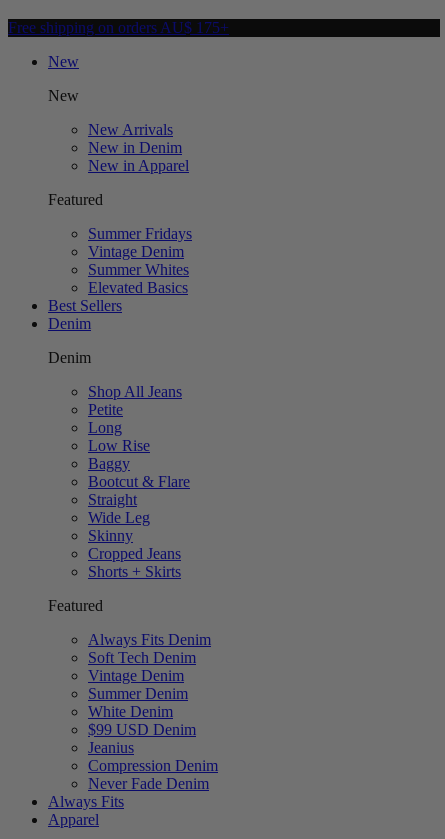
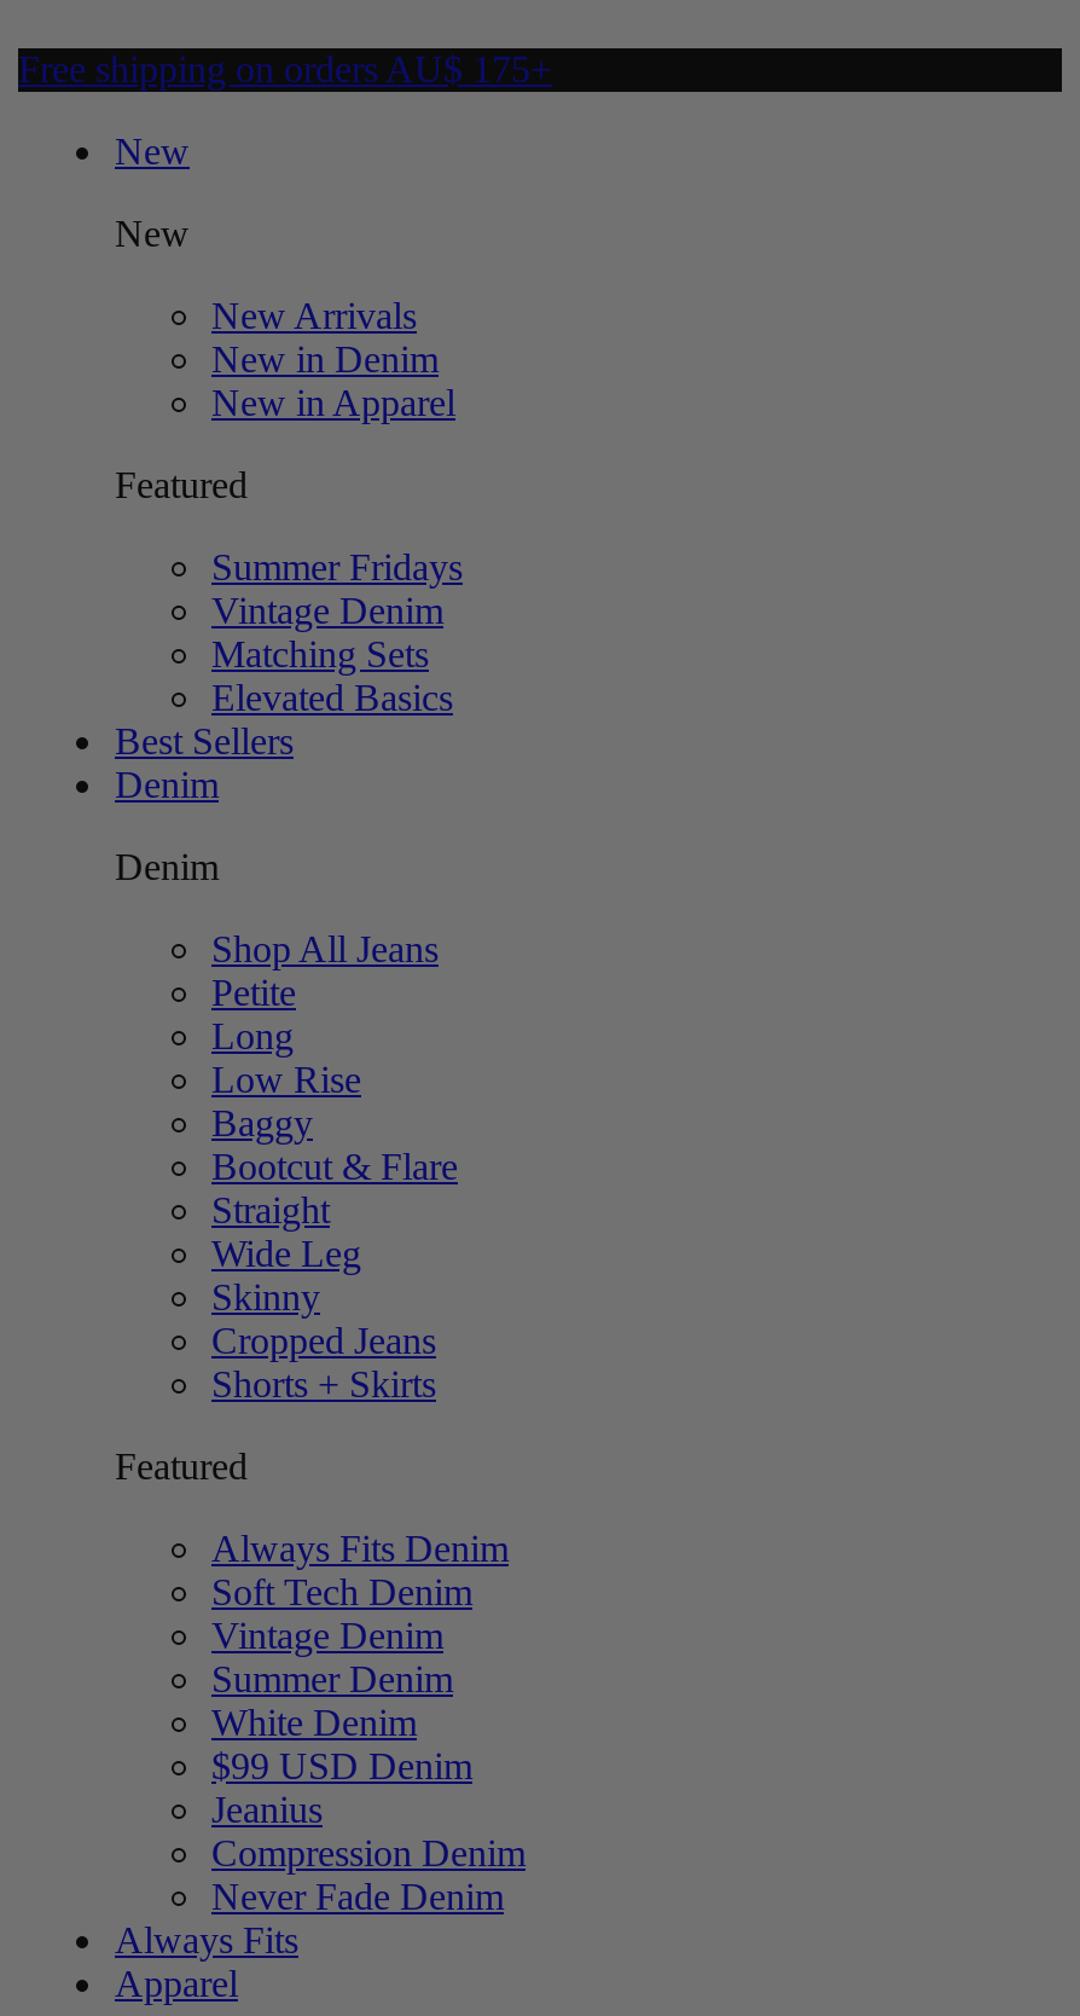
[88,261,189,278] Summer Whites -> [211,633,429,674] Matching Sets

